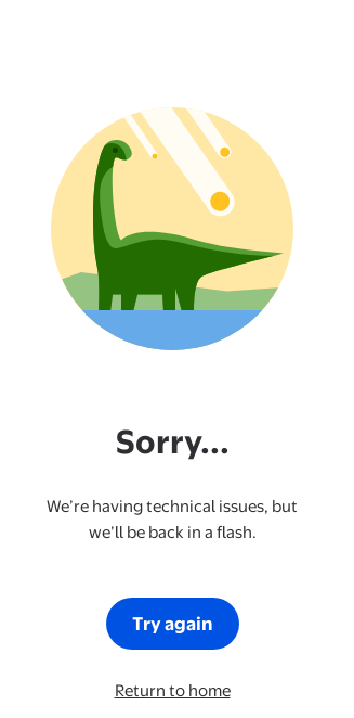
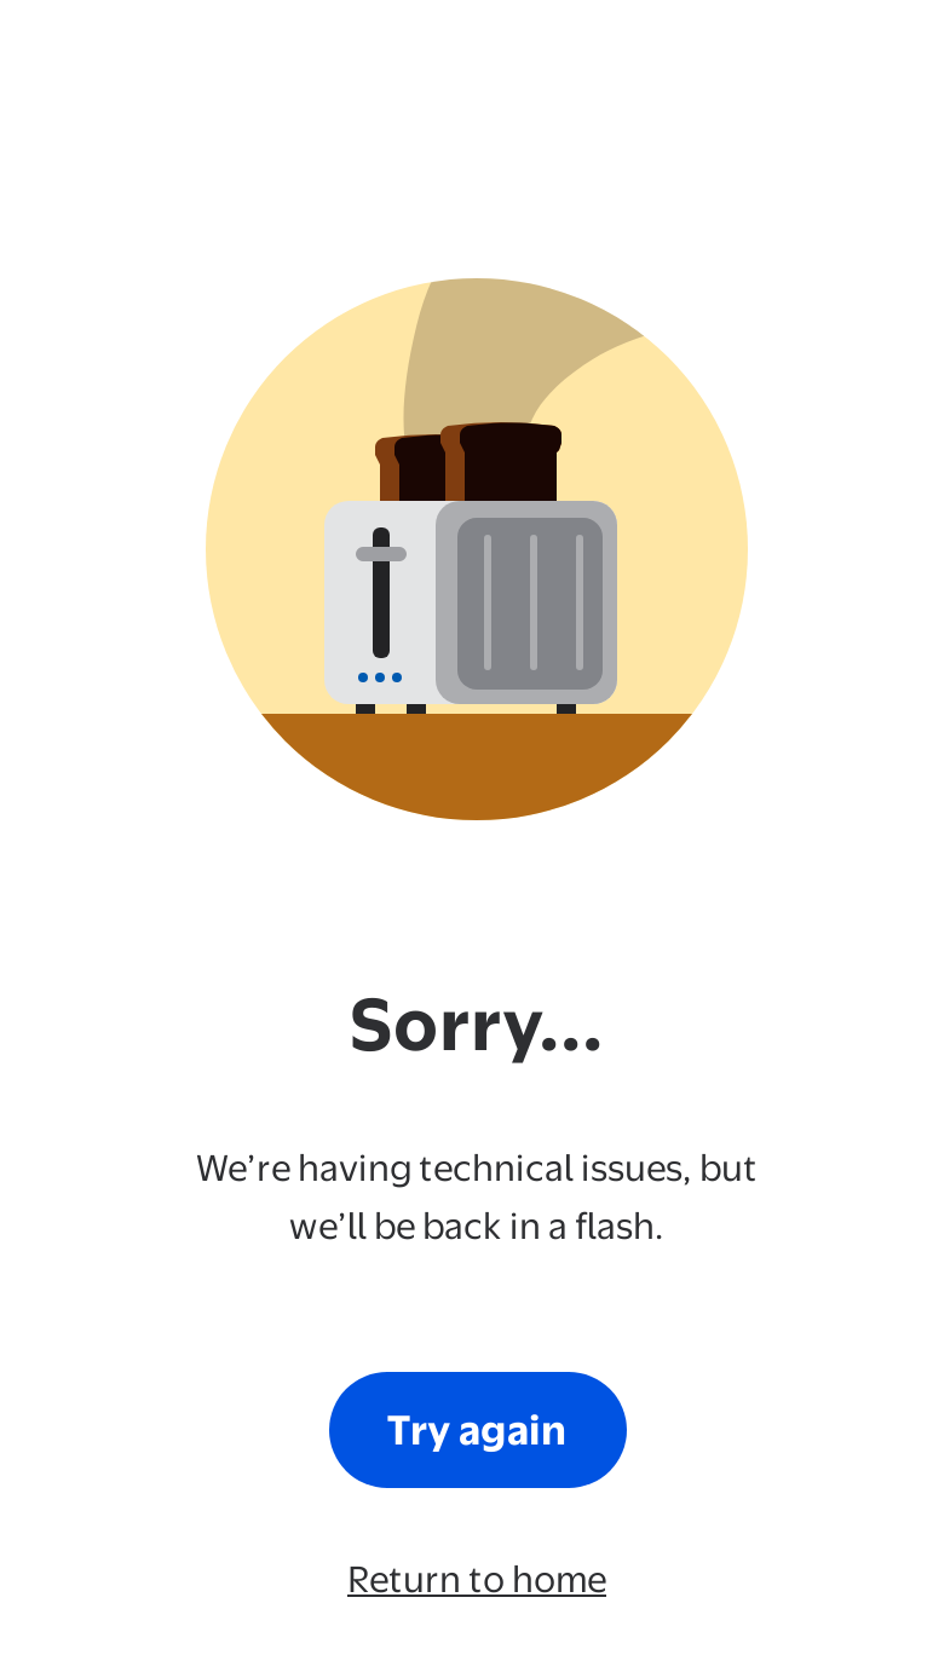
[62,108,283,351] [image] -> [232,278,716,823] [image]

